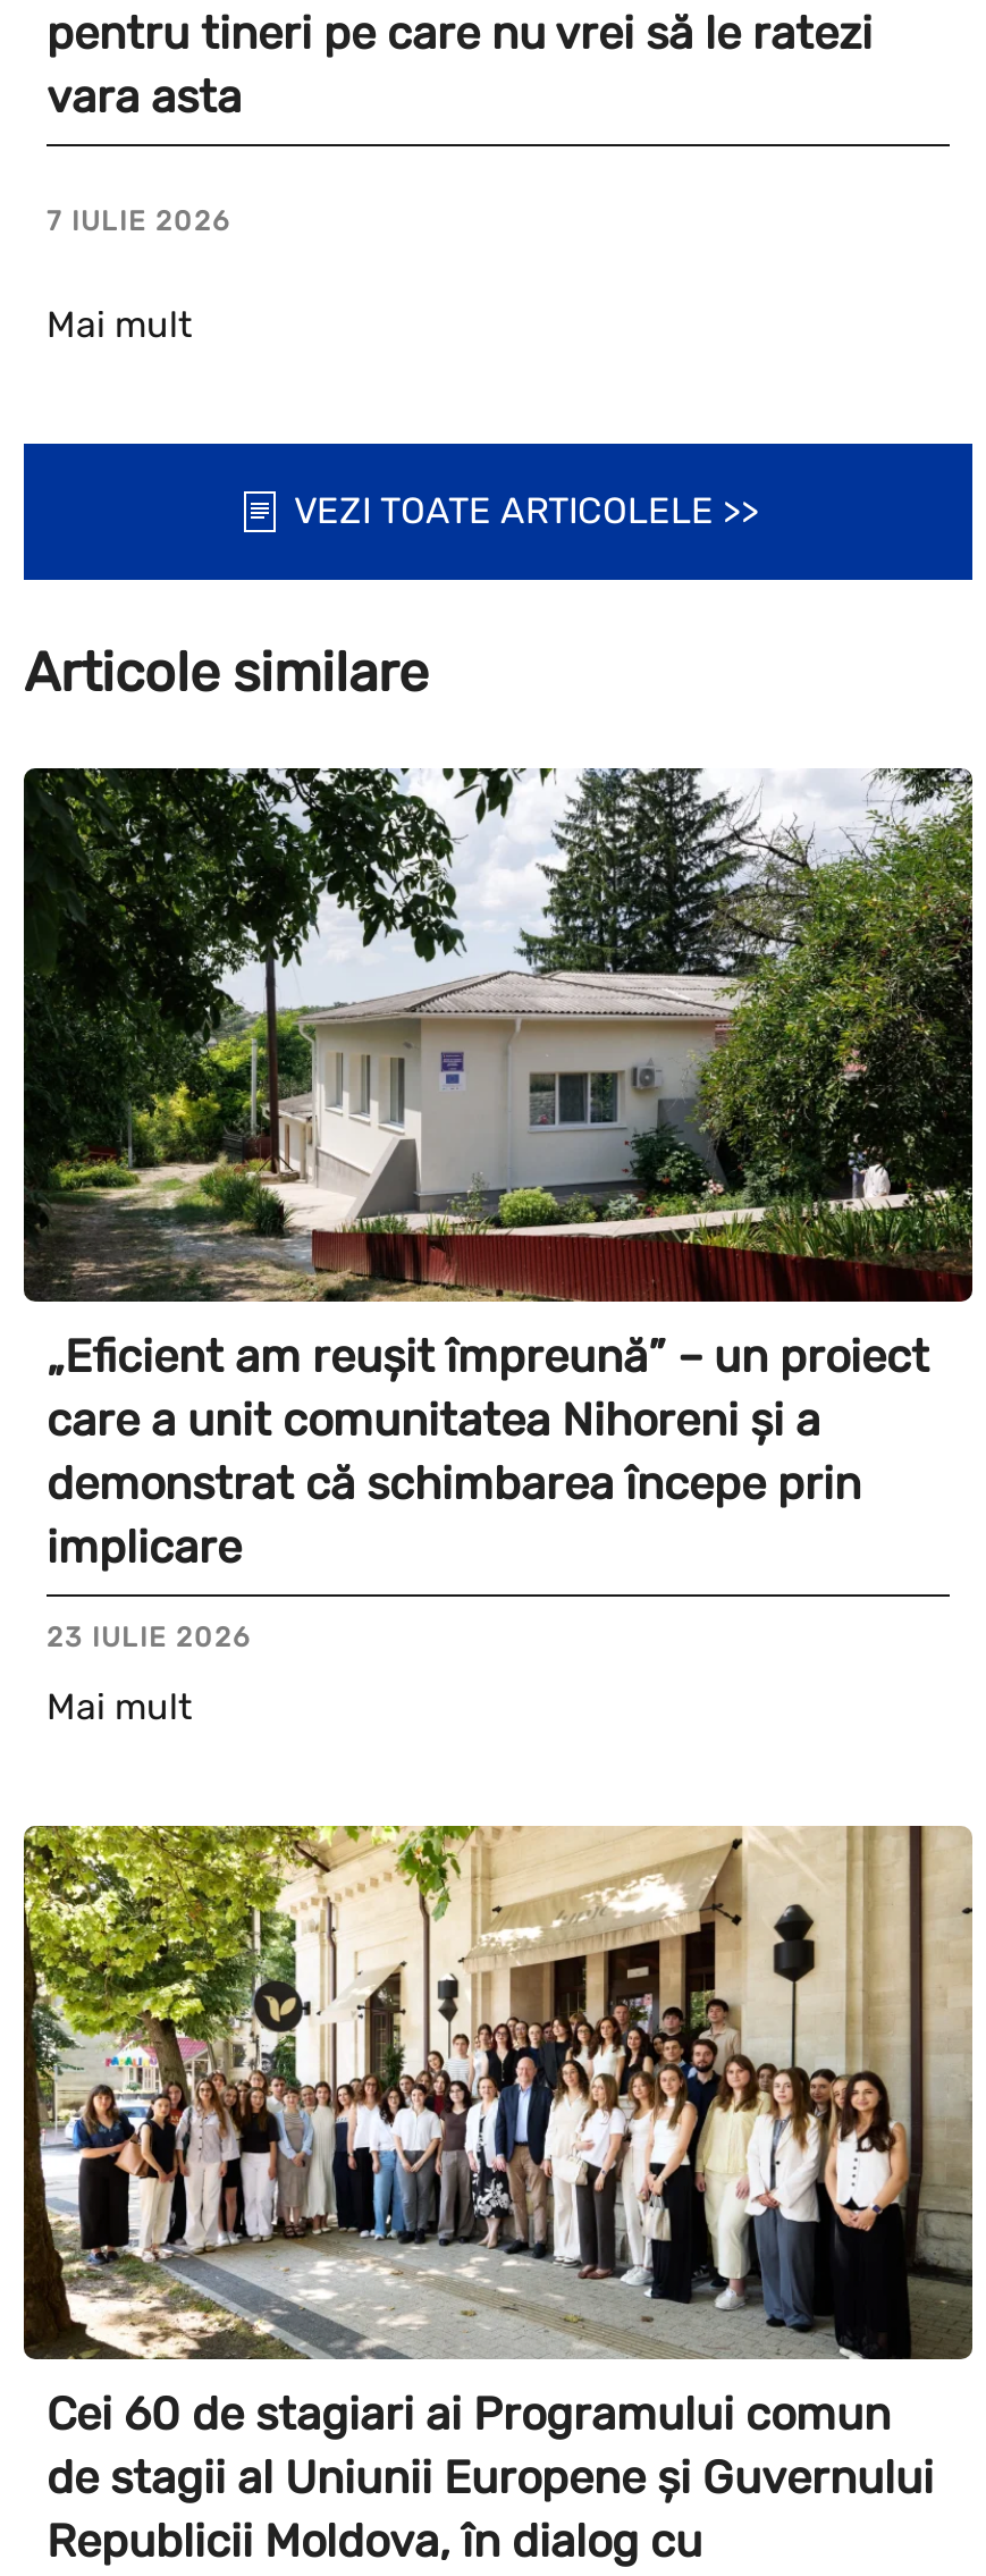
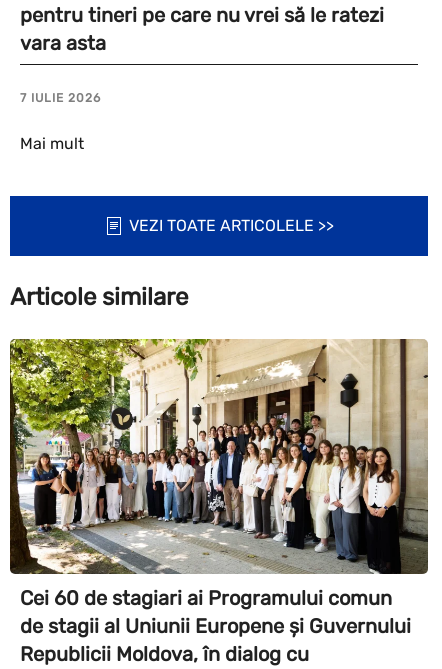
[22,765,975,1729] [image] | „Eficient am reușit împreună” – un proiect | care a unit comunitatea Nihoreni și a | demonstrat că schimbarea începe prin | implicare | 23 IULIE 2026 | Mai mult -> none

